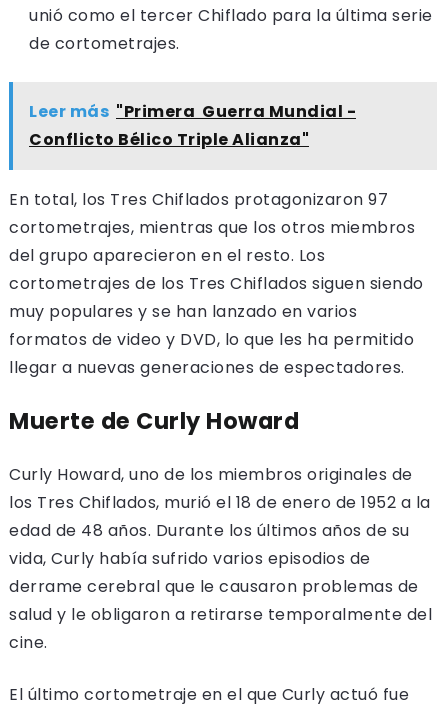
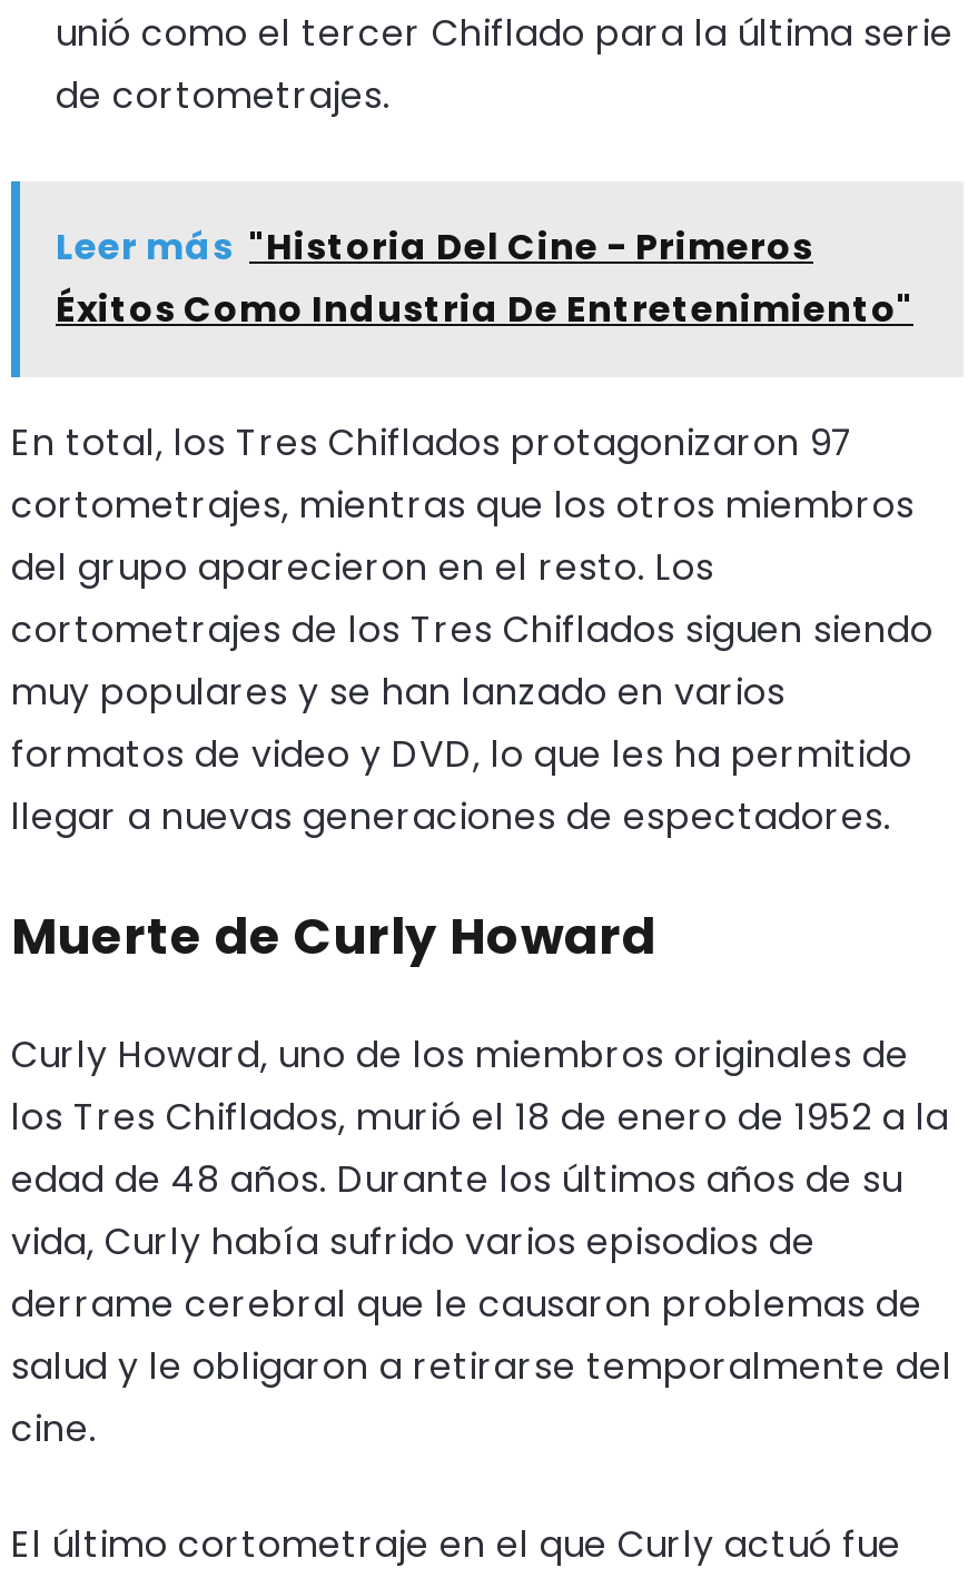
[29,100,356,151] Leer más "Primera Guerra Mundial - | Conflicto Bélico Triple Alianza" -> [56,222,913,335] Leer más "Historia Del Cine - Primeros | Éxitos Como Industria De Entretenimiento"

